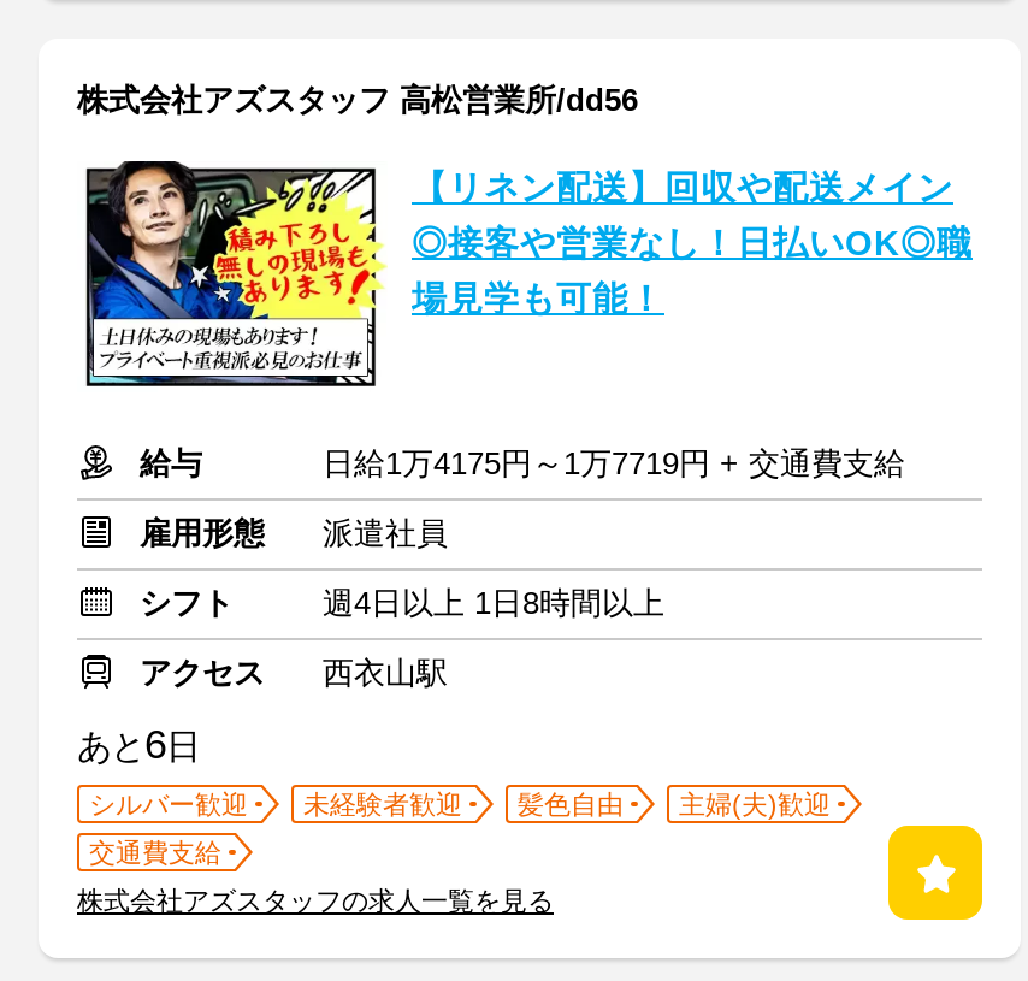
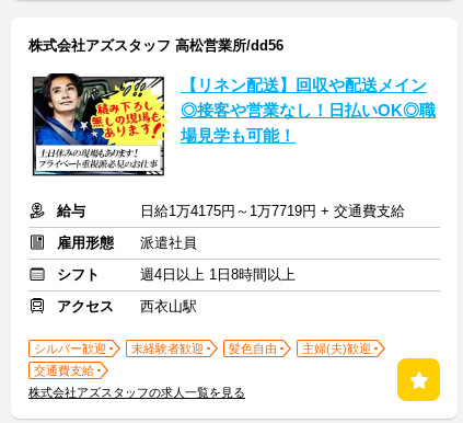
[77,722,200,768] あと6日 -> none

